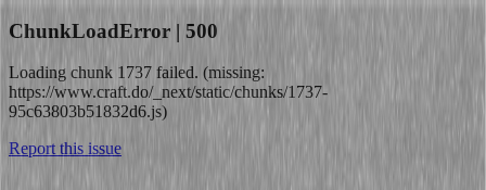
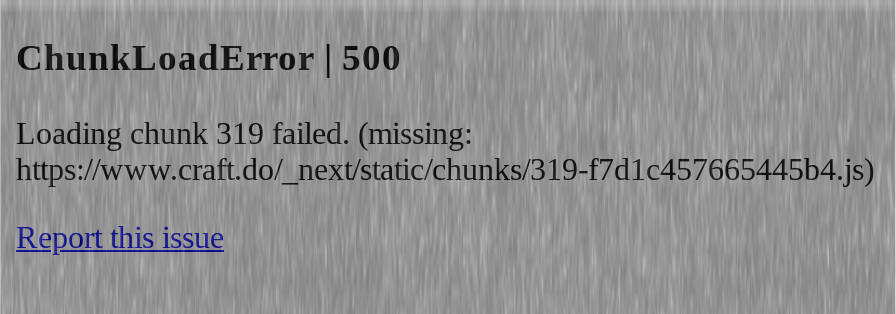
[9,63,328,121] Loading chunk 1737 failed. (missing: | https://www.craft.do/_next/static/chunks/1737- | 95c63803b51832d6.js) -> [16,117,874,187] Loading chunk 319 failed. (missing: | https://www.craft.do/_next/static/chunks/319-f7d1c457665445b4.js)

